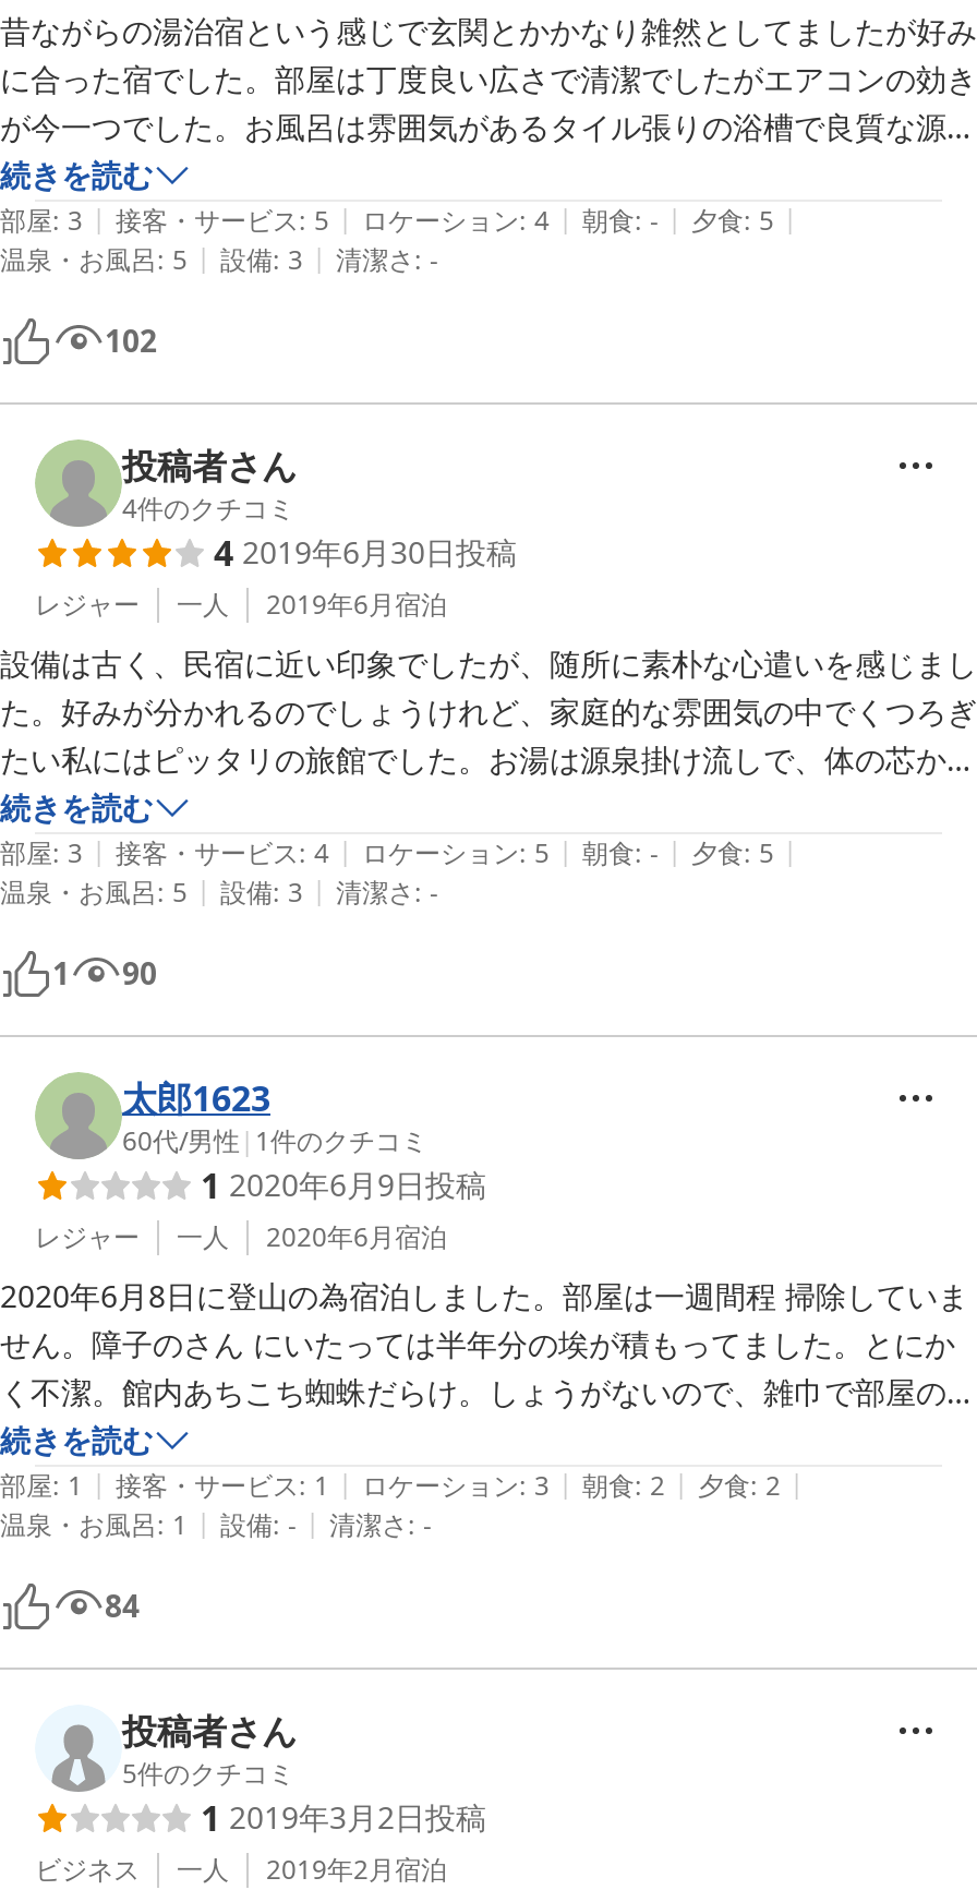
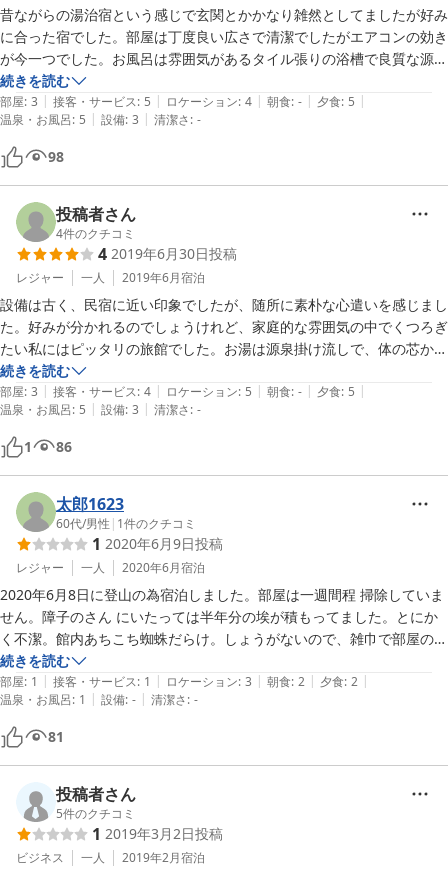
[105,320,157,361] 102 -> [48,147,64,166] 98
[52,952,157,994] 1 90 -> [24,437,72,456] 1 86
[105,1585,140,1626] 84 -> [48,727,64,746] 81

